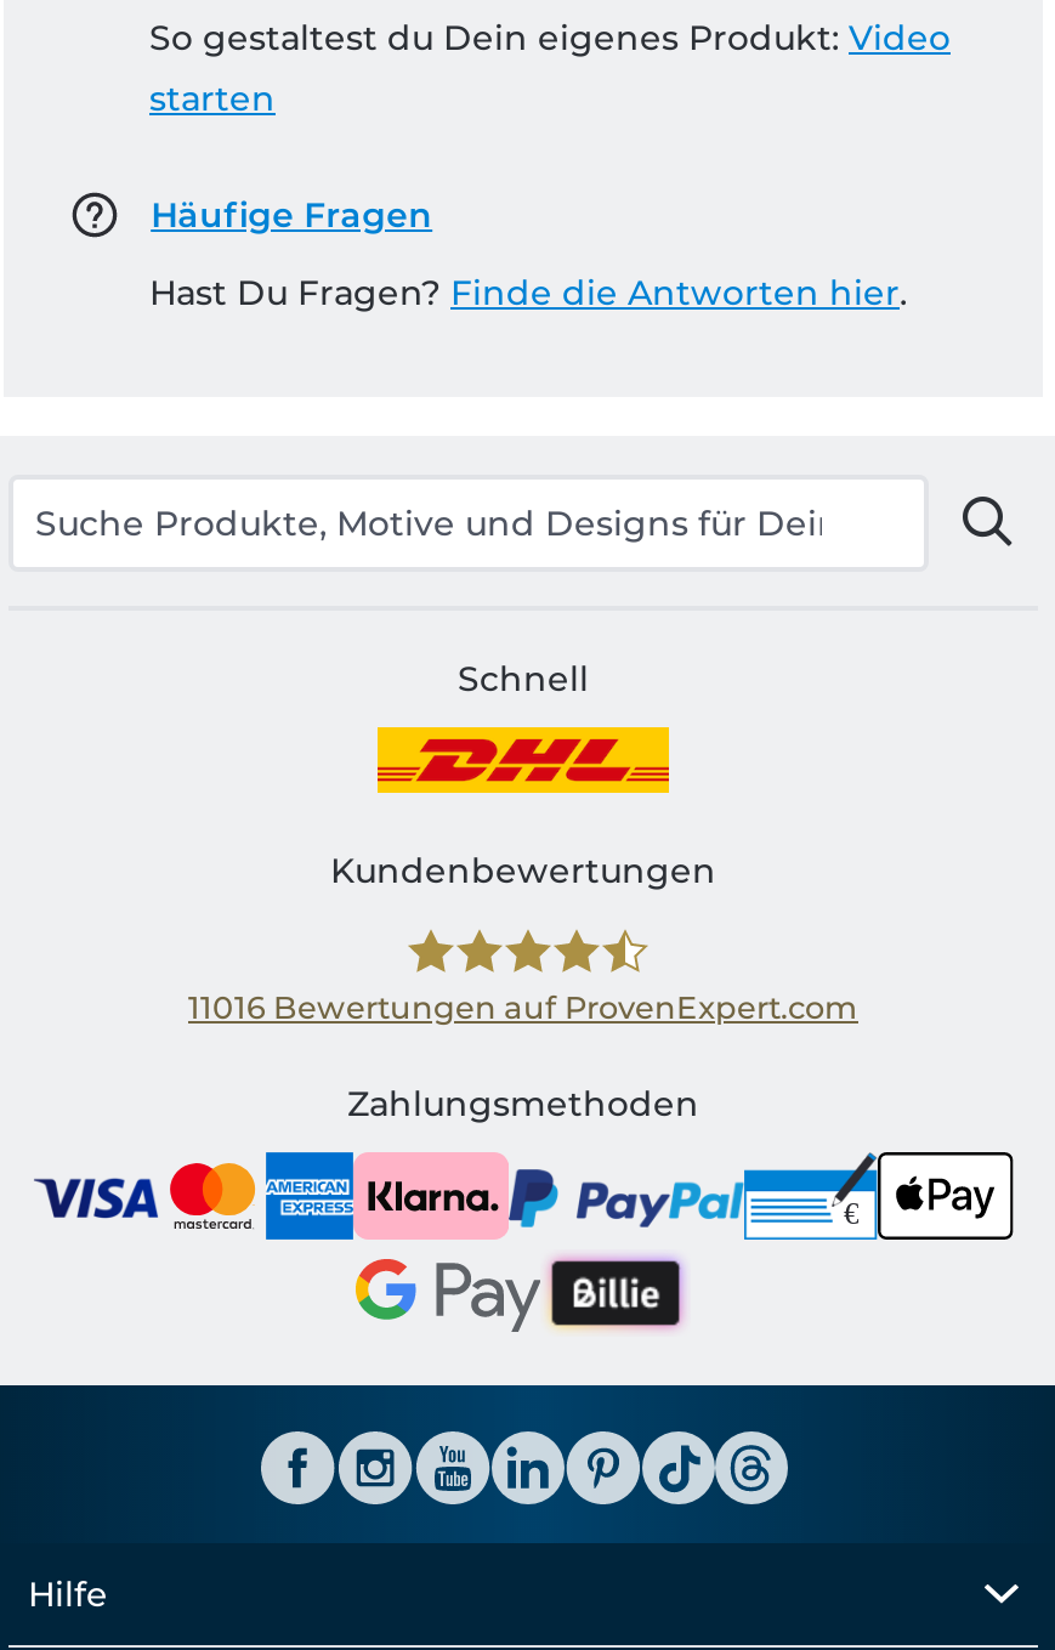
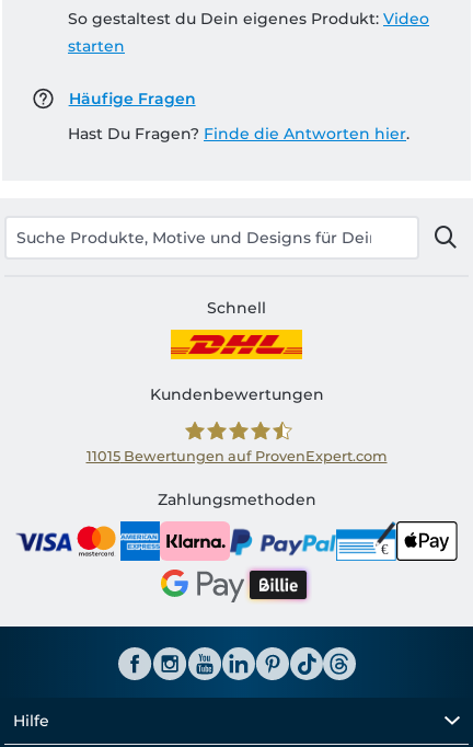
[188,990,858,1026] 11016 Bewertungen auf ProvenExpert.com -> [86,448,387,465] 11015 Bewertungen auf ProvenExpert.com

